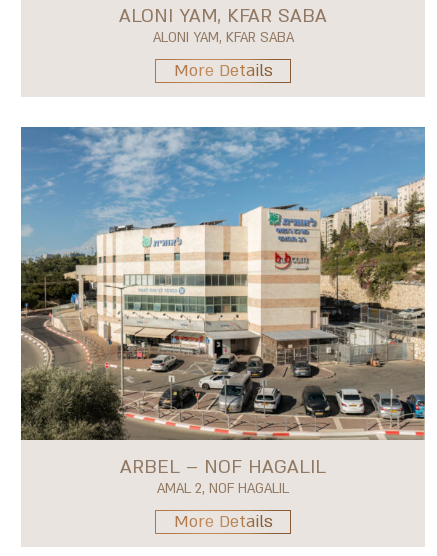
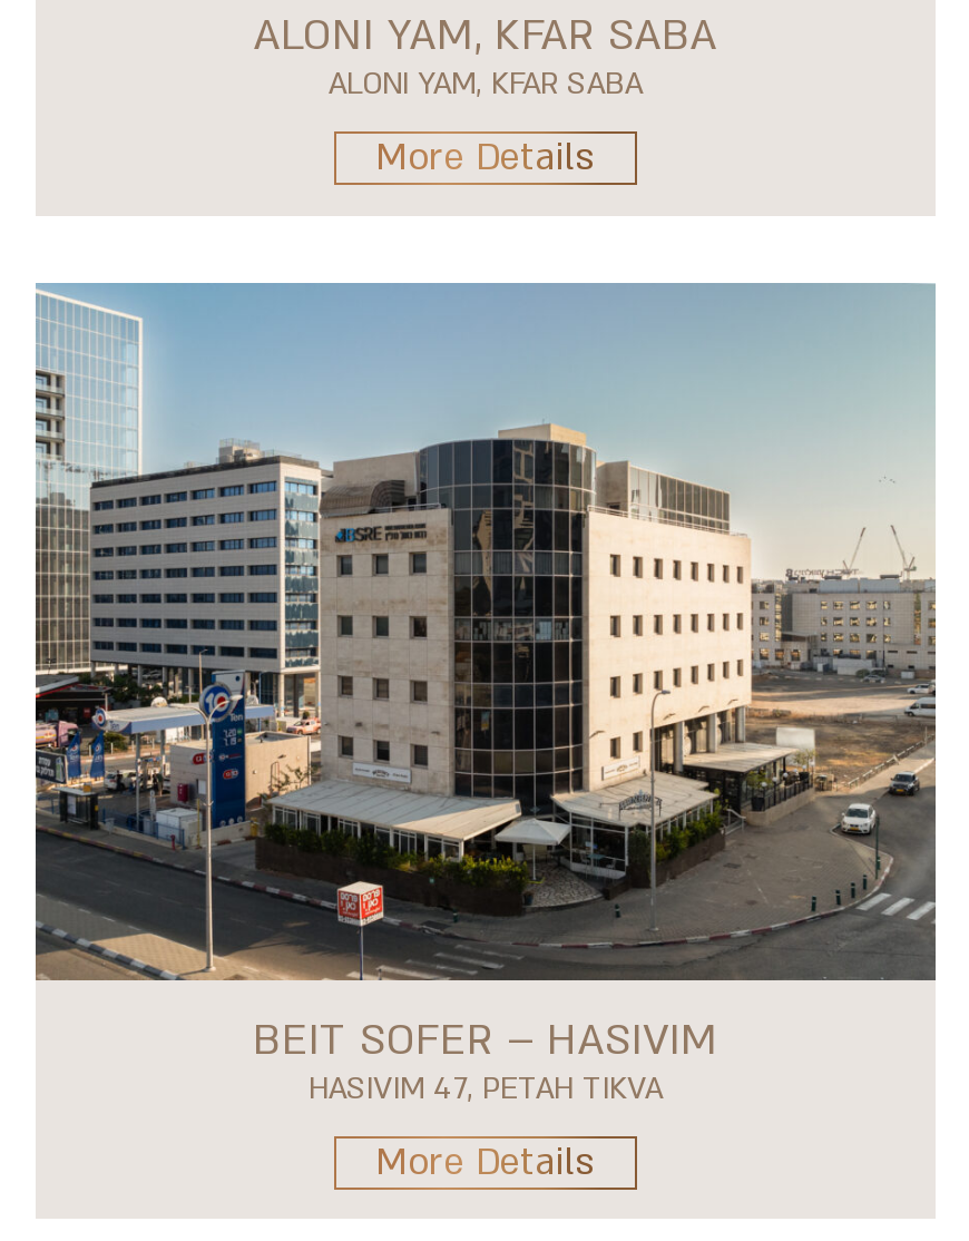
[20,128,426,498] [image] | ARBEL – NOF HAGALIL | AMAL 2, NOF HAGALIL -> [33,283,938,1109] [image] | BEIT SOFER – HASIVIM | HASIVIM 47, PETAH TIKVA

